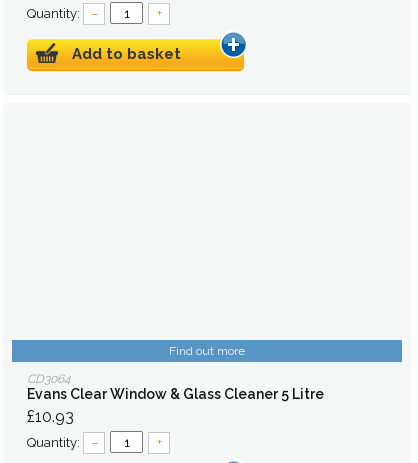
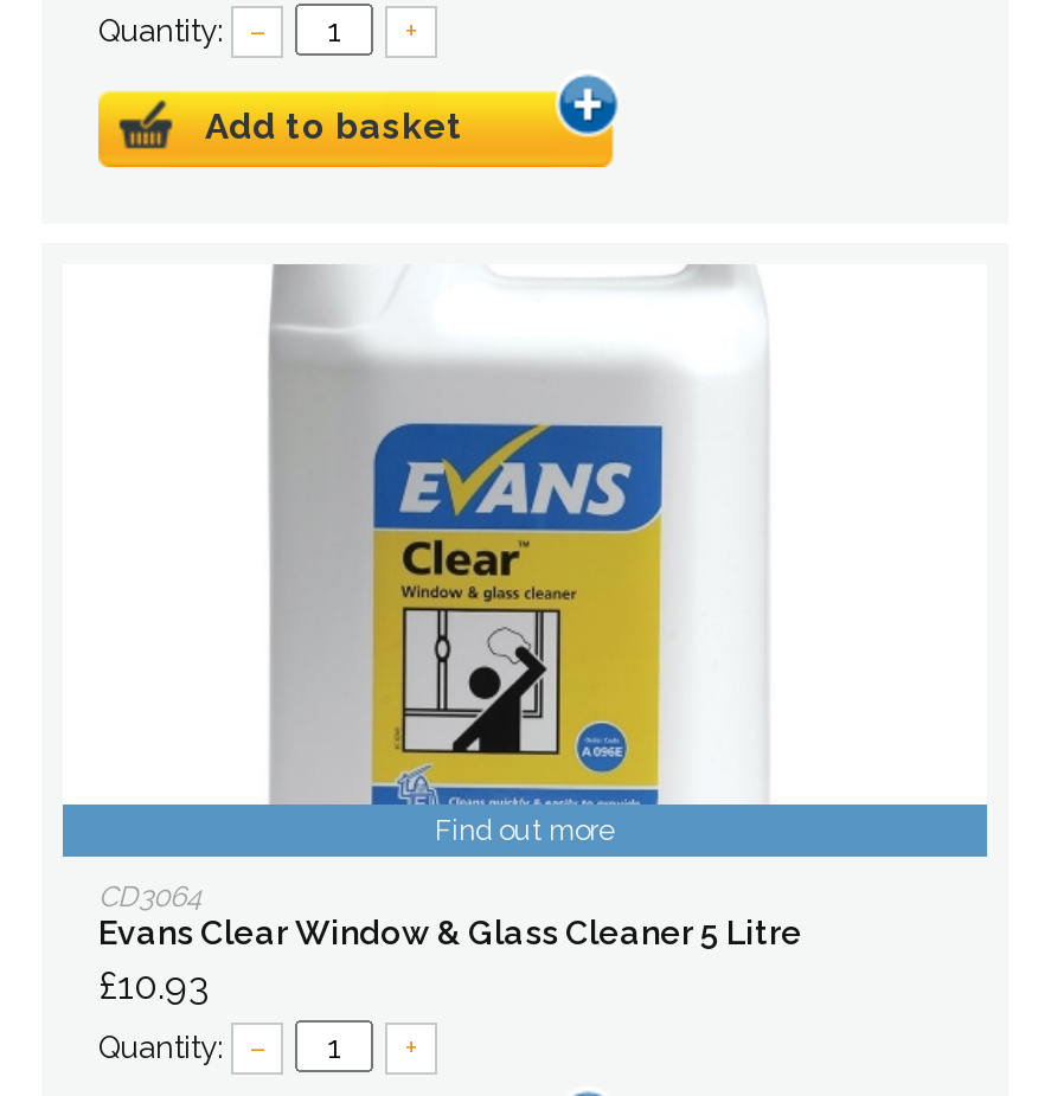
none -> [269,264,736,805] [image]

